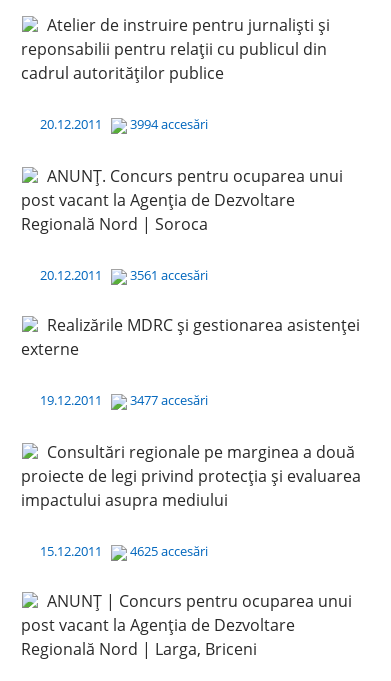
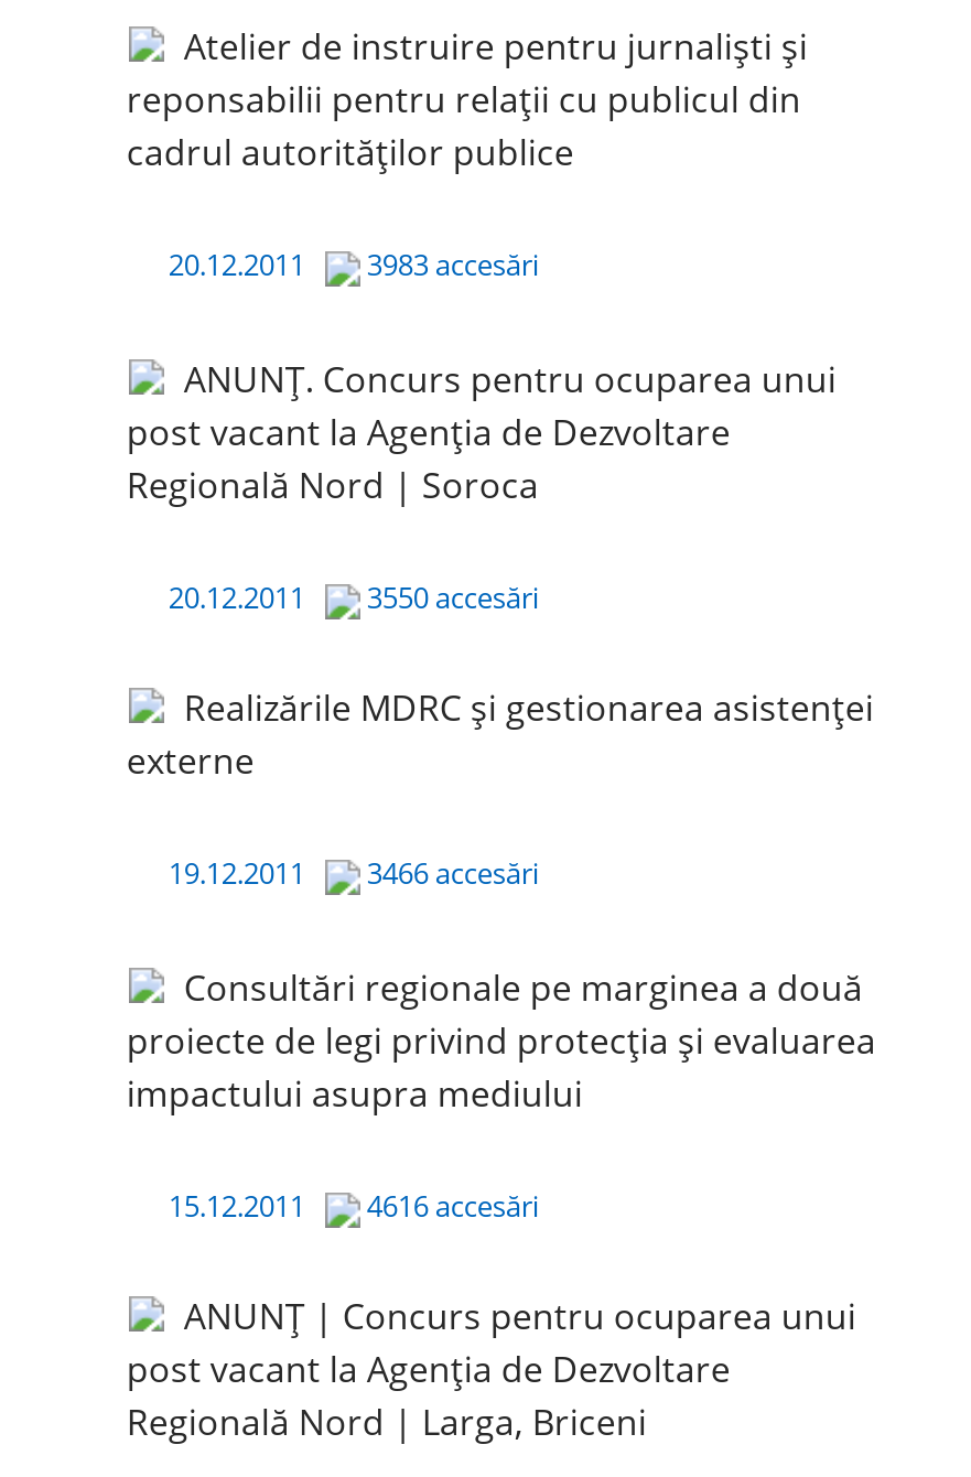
[37,115,211,133] 20.12.2011 3994 accesări -> [162,245,545,284] 20.12.2011 3983 accesări
[37,266,211,284] 20.12.2011 3561 accesări -> [162,578,545,617] 20.12.2011 3550 accesări
[37,391,211,409] 19.12.2011 3477 accesări -> [162,853,545,893] 19.12.2011 3466 accesări
[37,542,211,560] 15.12.2011 4625 accesări -> [162,1186,545,1226] 15.12.2011 4616 accesări

